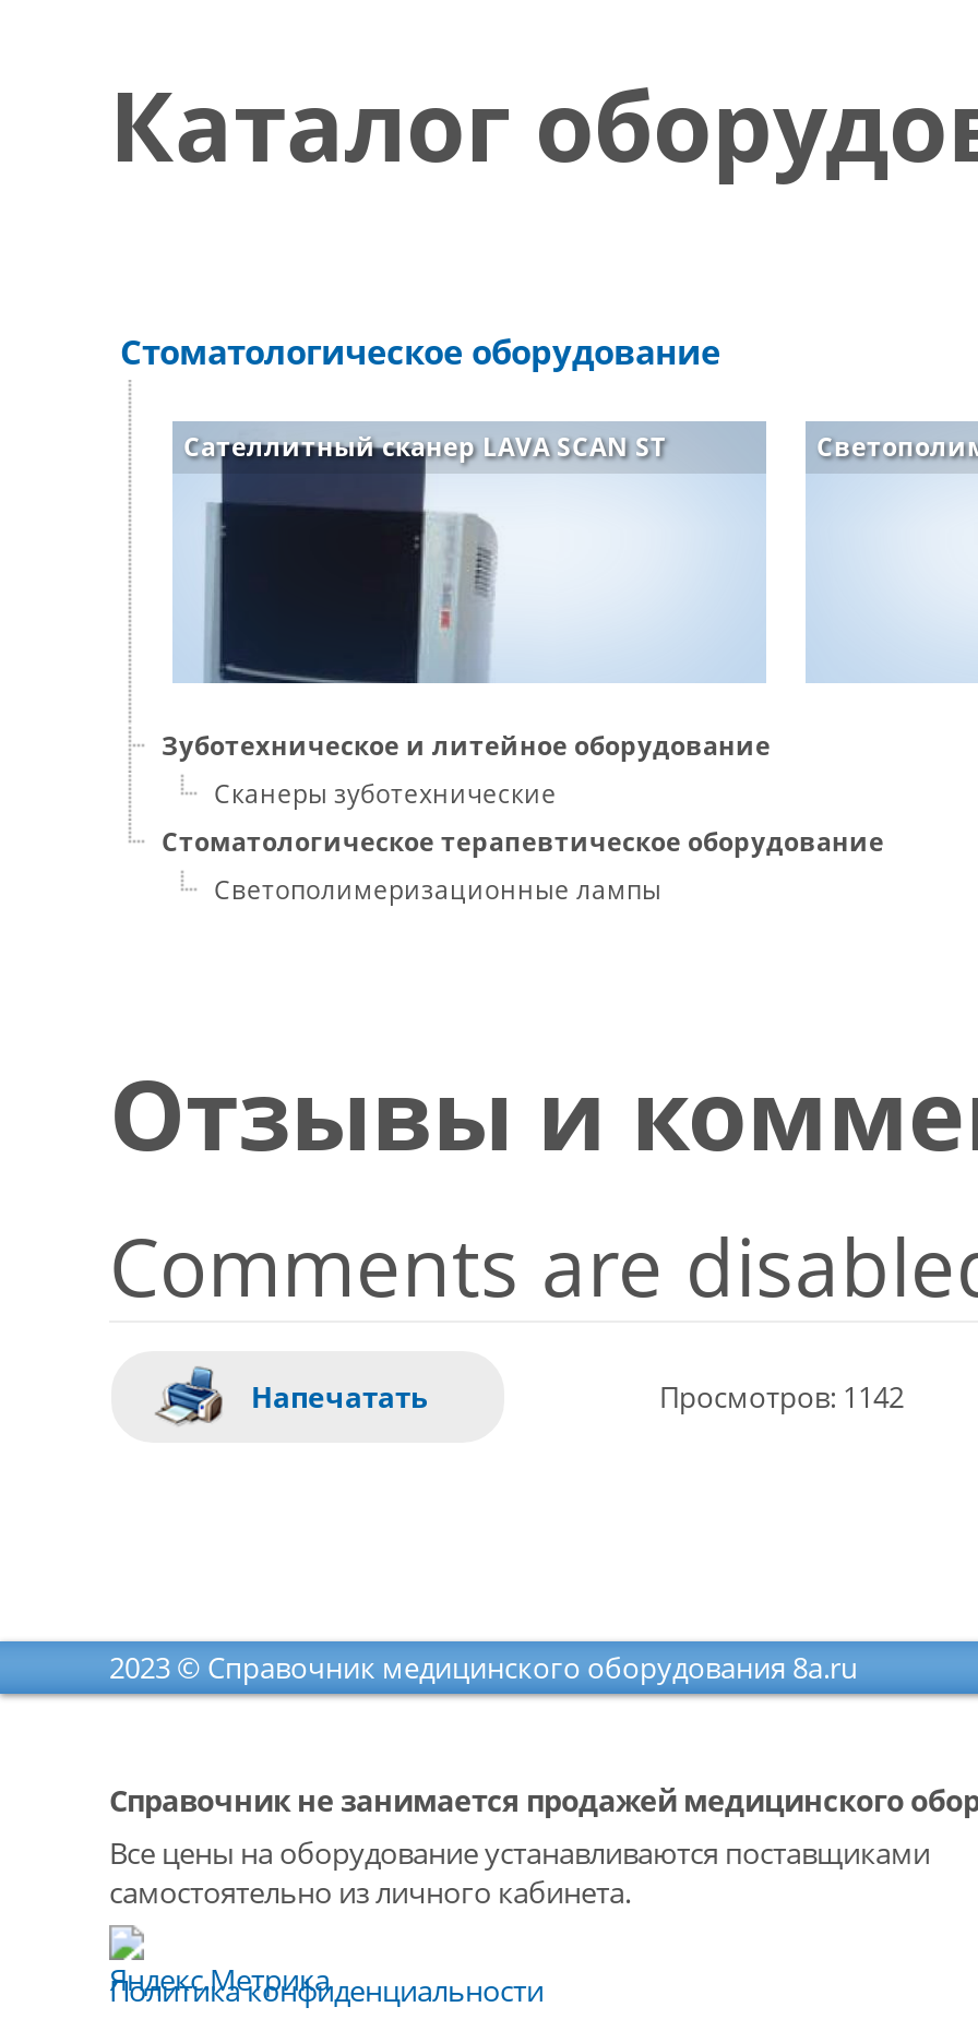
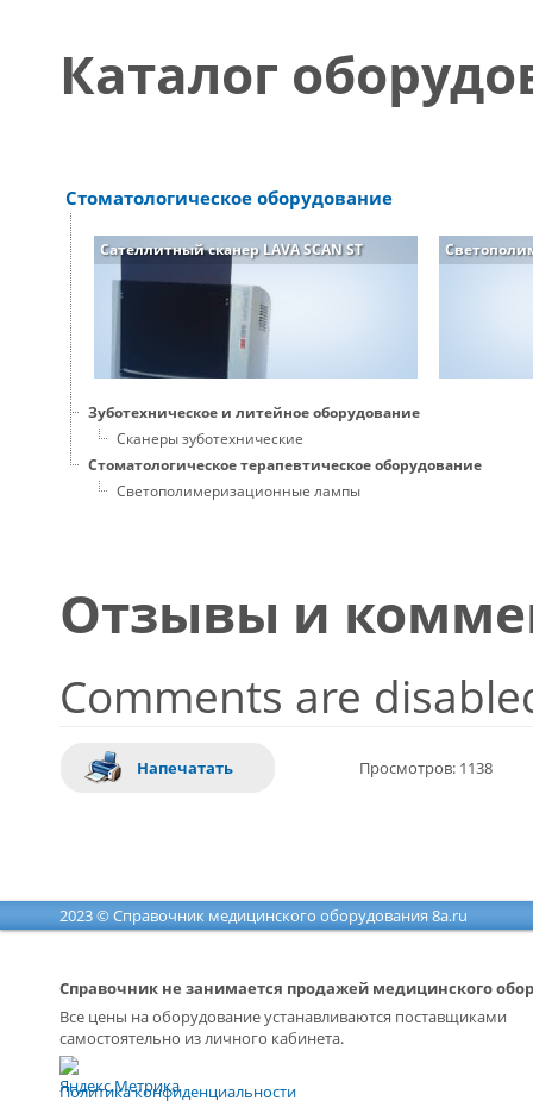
[659,1377,904,1417] Просмотров: 1142 -> [359,757,493,778] Просмотров: 1138

